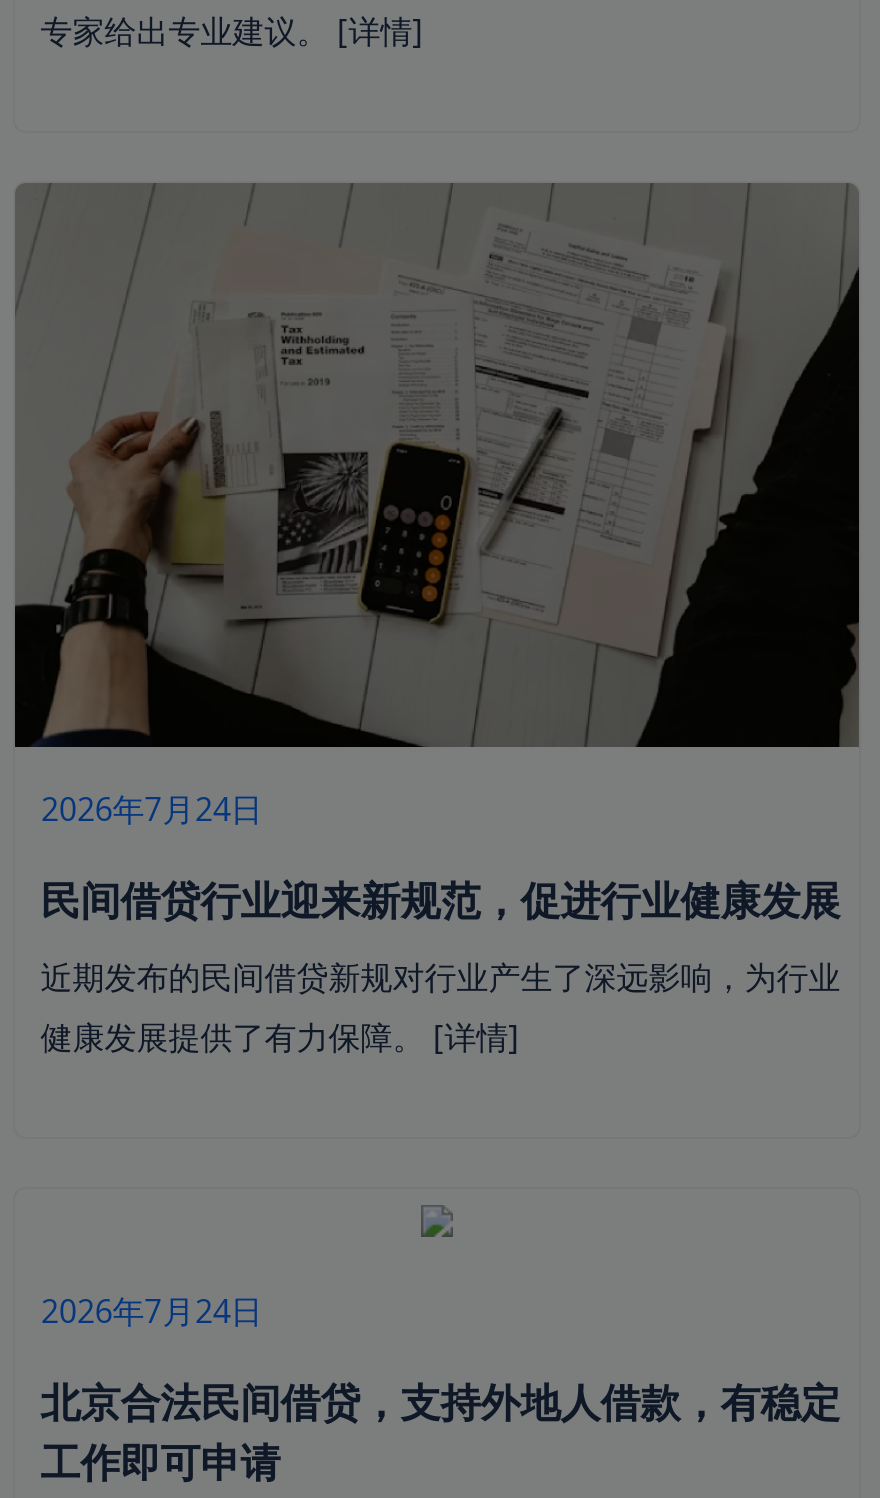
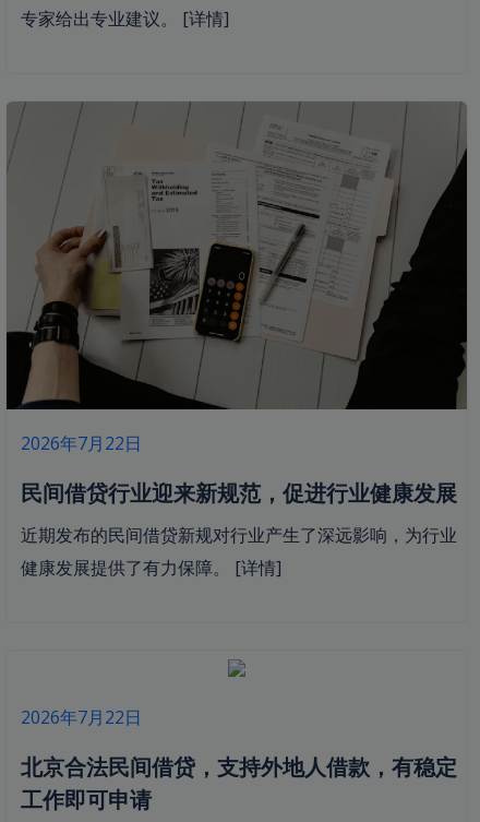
[41,786,263,830] 2026年7月24日 -> [21,431,142,455] 2026年7月22日
[41,1288,263,1332] 2026年7月24日 -> [21,705,142,729] 2026年7月22日

